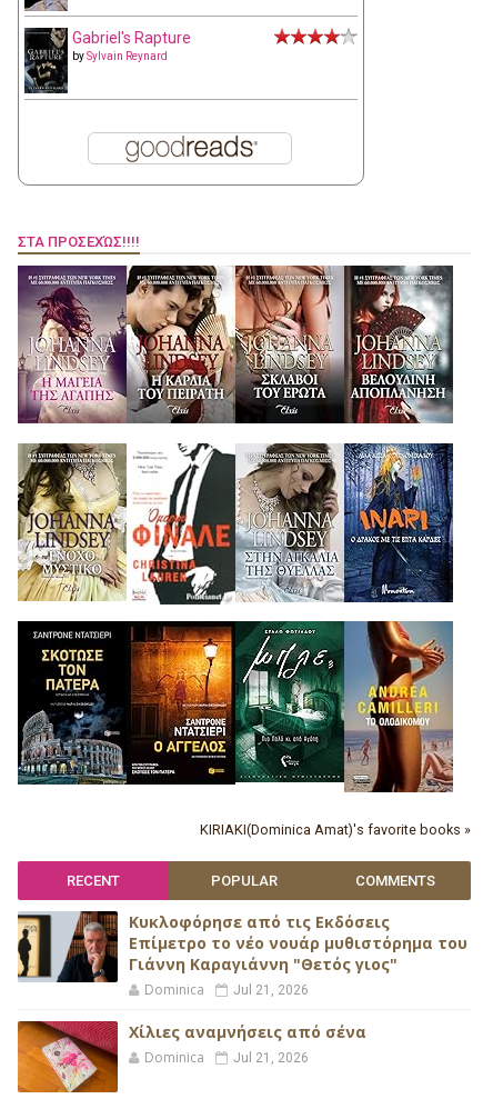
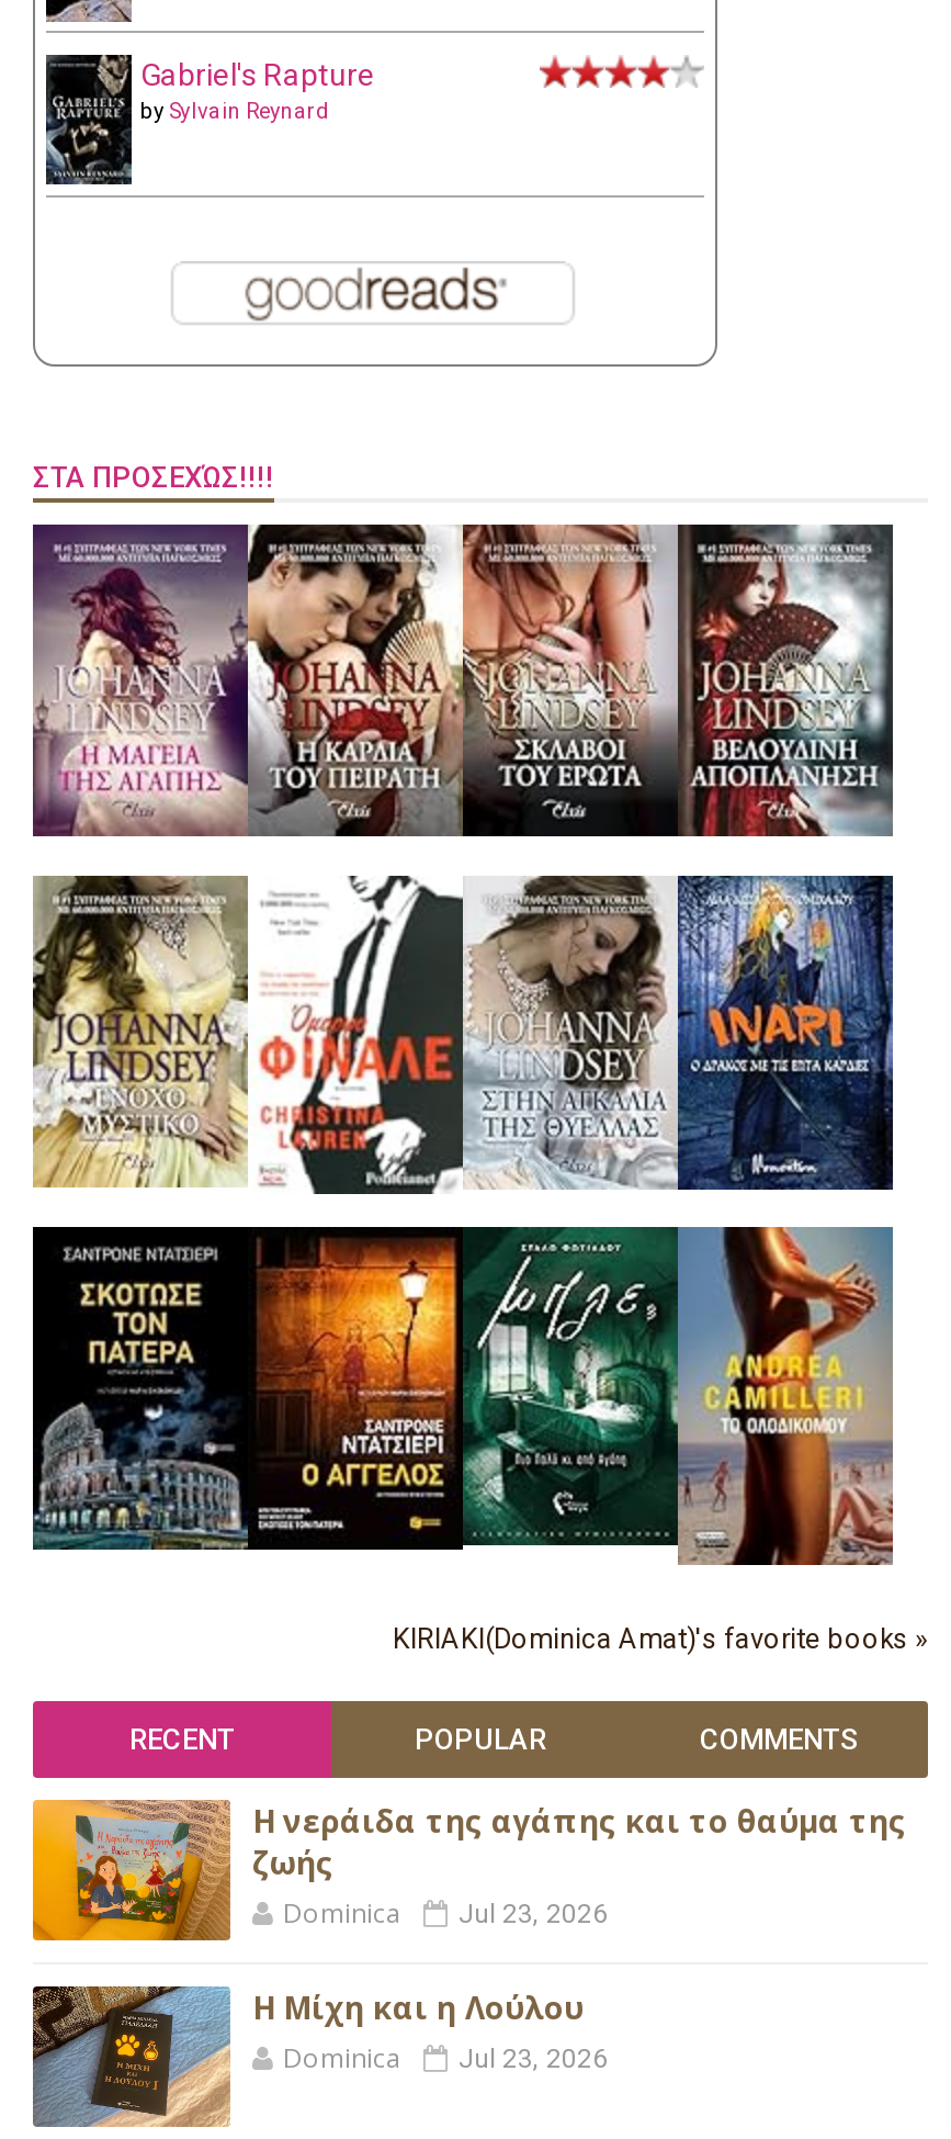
[17,910,467,998] [image] | Κυκλοφόρησε από τις Εκδόσεις | Επίμετρο το νέο νουάρ μυθιστόρημα του | Γιάννη Καραγιάννη "Θετός γιος" -> [31,1798,906,1943] [image] | Η νεράιδα της αγάπης και το θαύμα της | ζωής
[144,980,309,999] Dominica Jul 21, 2026 -> [283,1894,608,1932] Dominica Jul 23, 2026
[17,1020,366,1093] [image] | Xίλιες αναμνήσεις από σένα -> [31,1984,584,2129] [image] | Η Μίχη και η Λούλου
[144,1048,309,1067] Dominica Jul 21, 2026 -> [283,2039,608,2076] Dominica Jul 23, 2026

